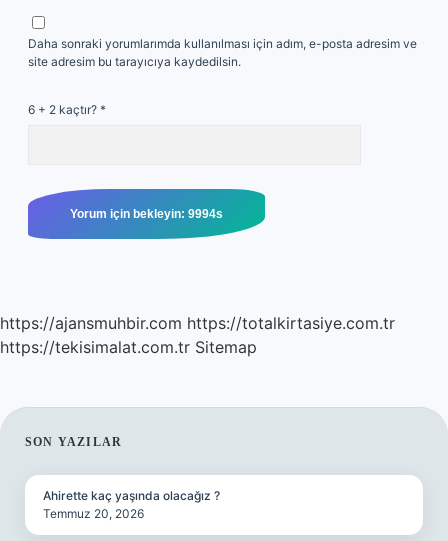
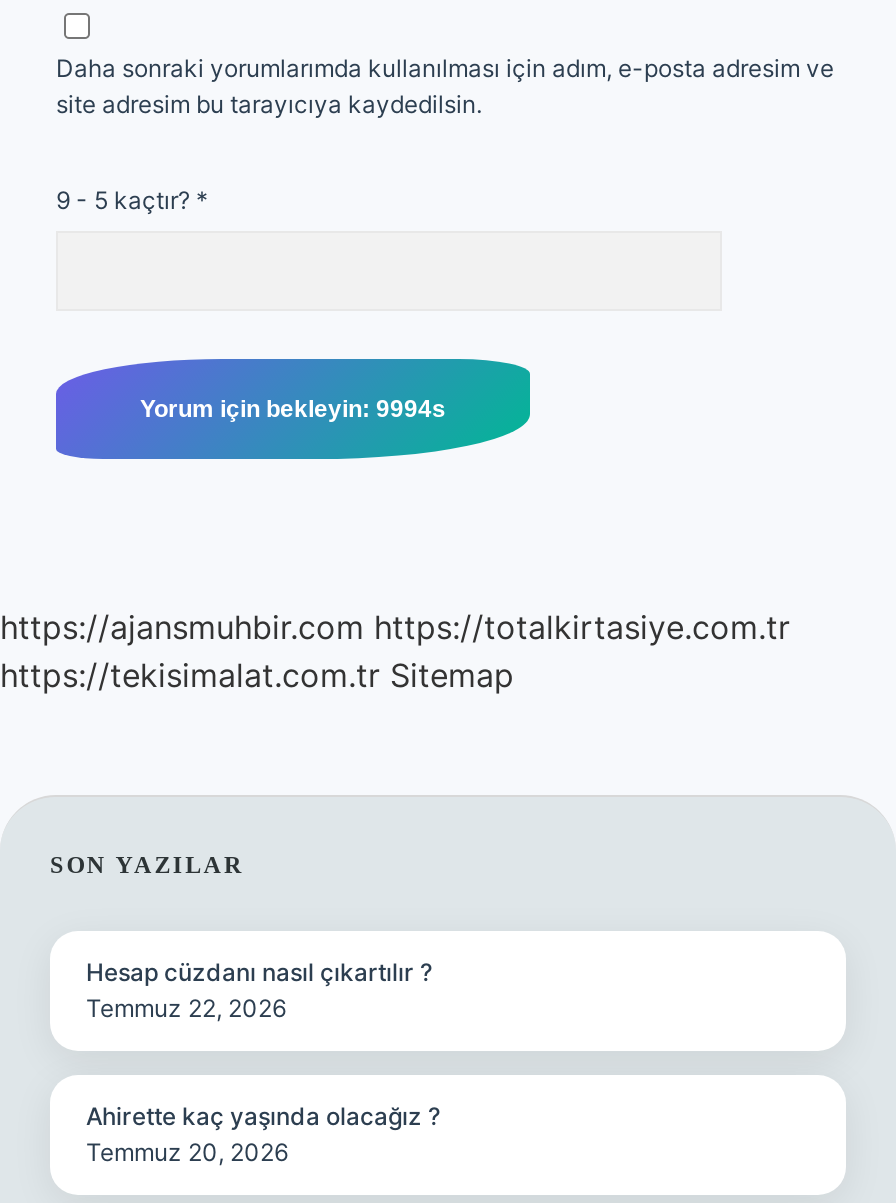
[28,102,106,117] 6 + 2 kaçtır? * -> [56,185,208,215] 9 - 5 kaçtır? *
none -> [86,957,432,1023] Hesap cüzdanı nasıl çıkartılır ? | Temmuz 22, 2026

